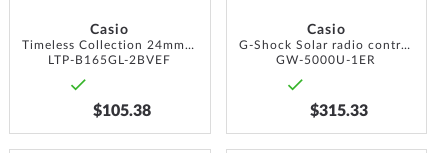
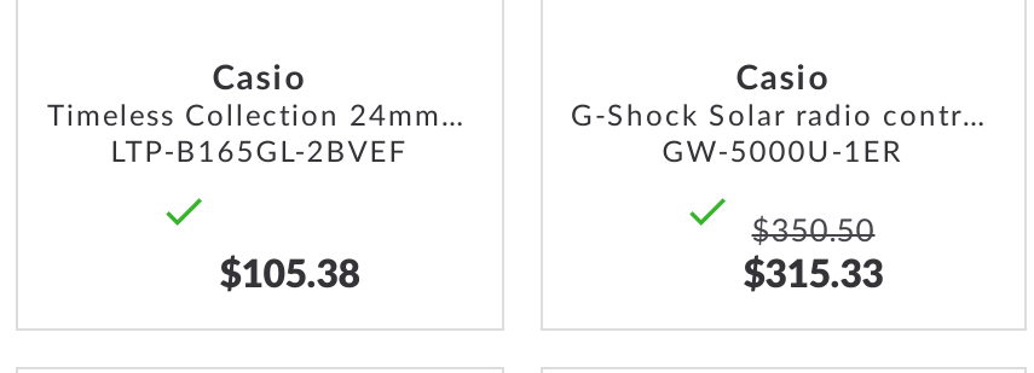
none -> [751,216,875,247] $350.50

